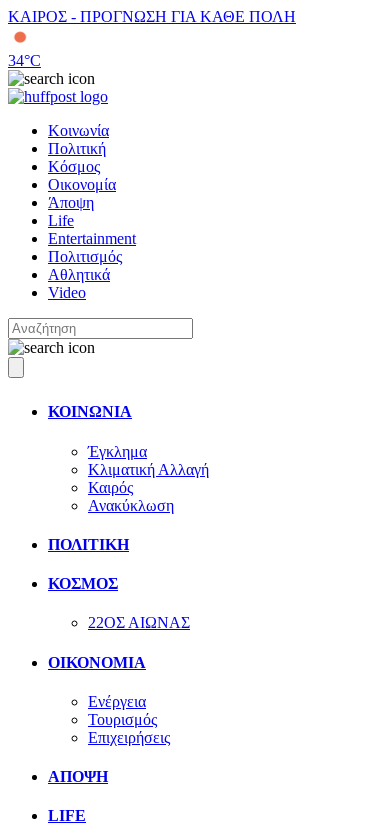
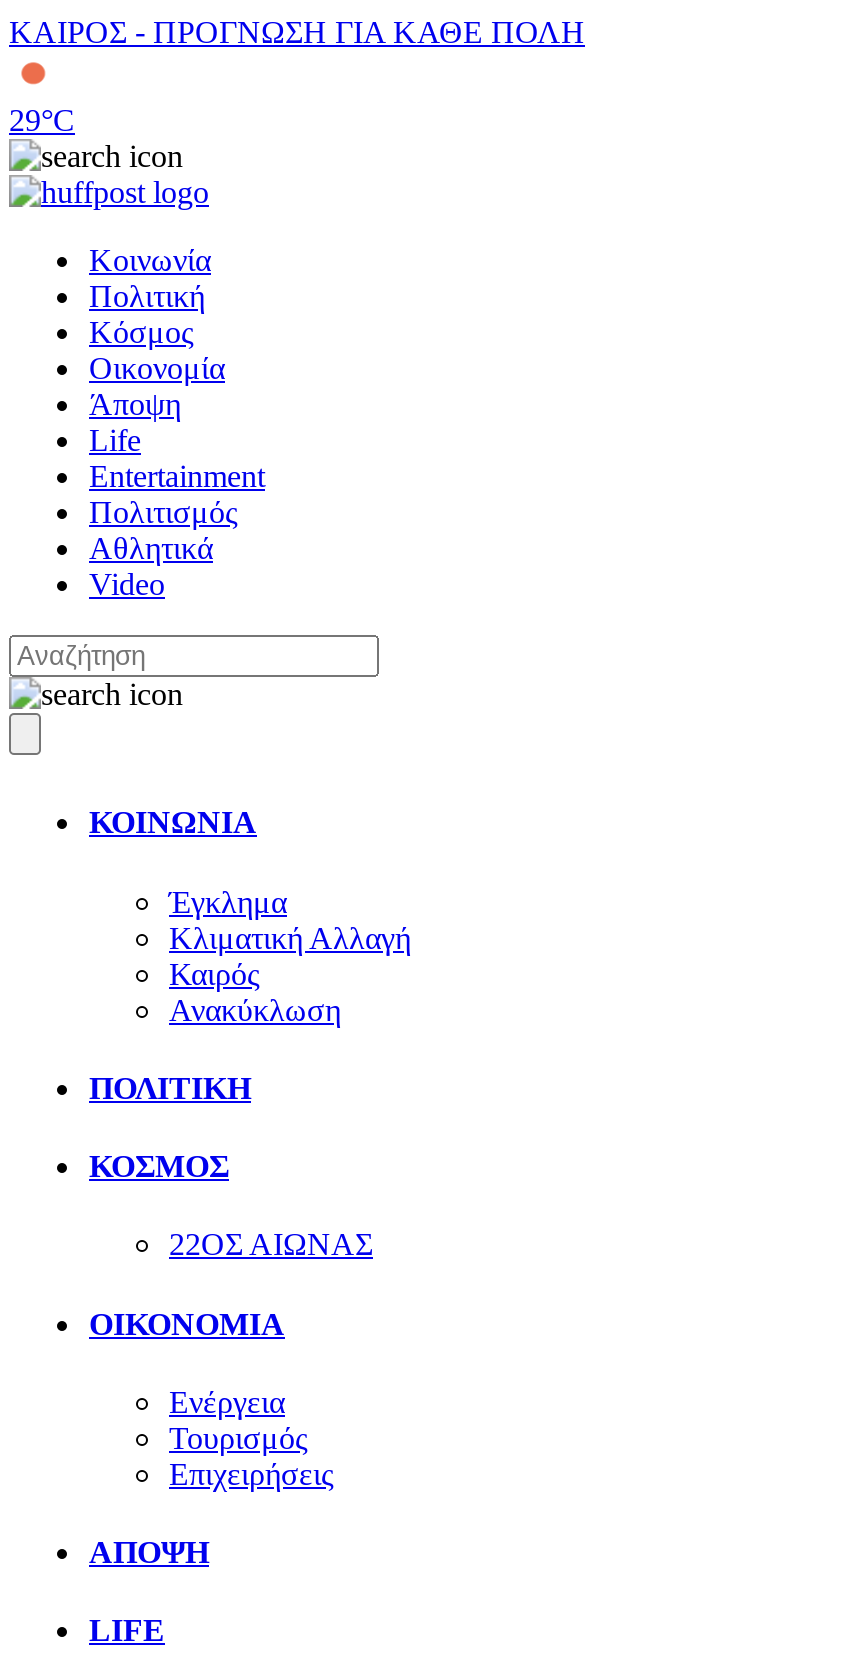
[8,52,41,69] 34°C -> [9,103,75,137] 29°C

